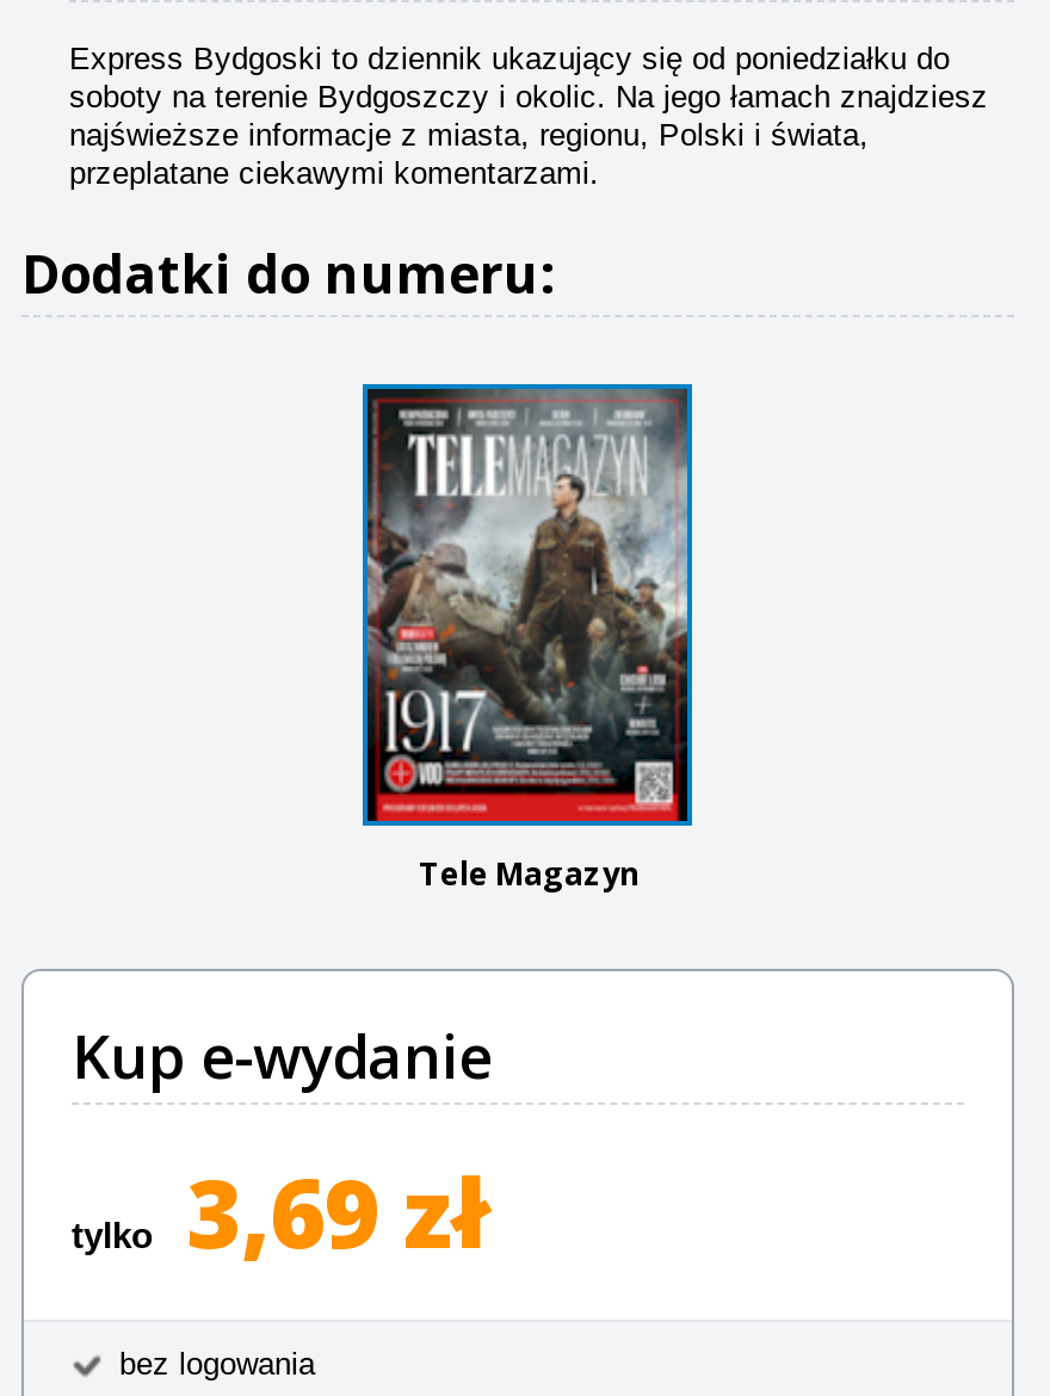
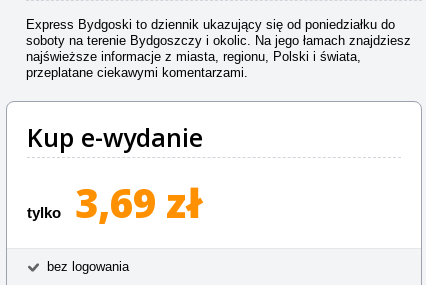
[21,236,554,307] Dodatki do numeru: -> none
[360,382,694,894] [image] | Tele Magazyn -> none

